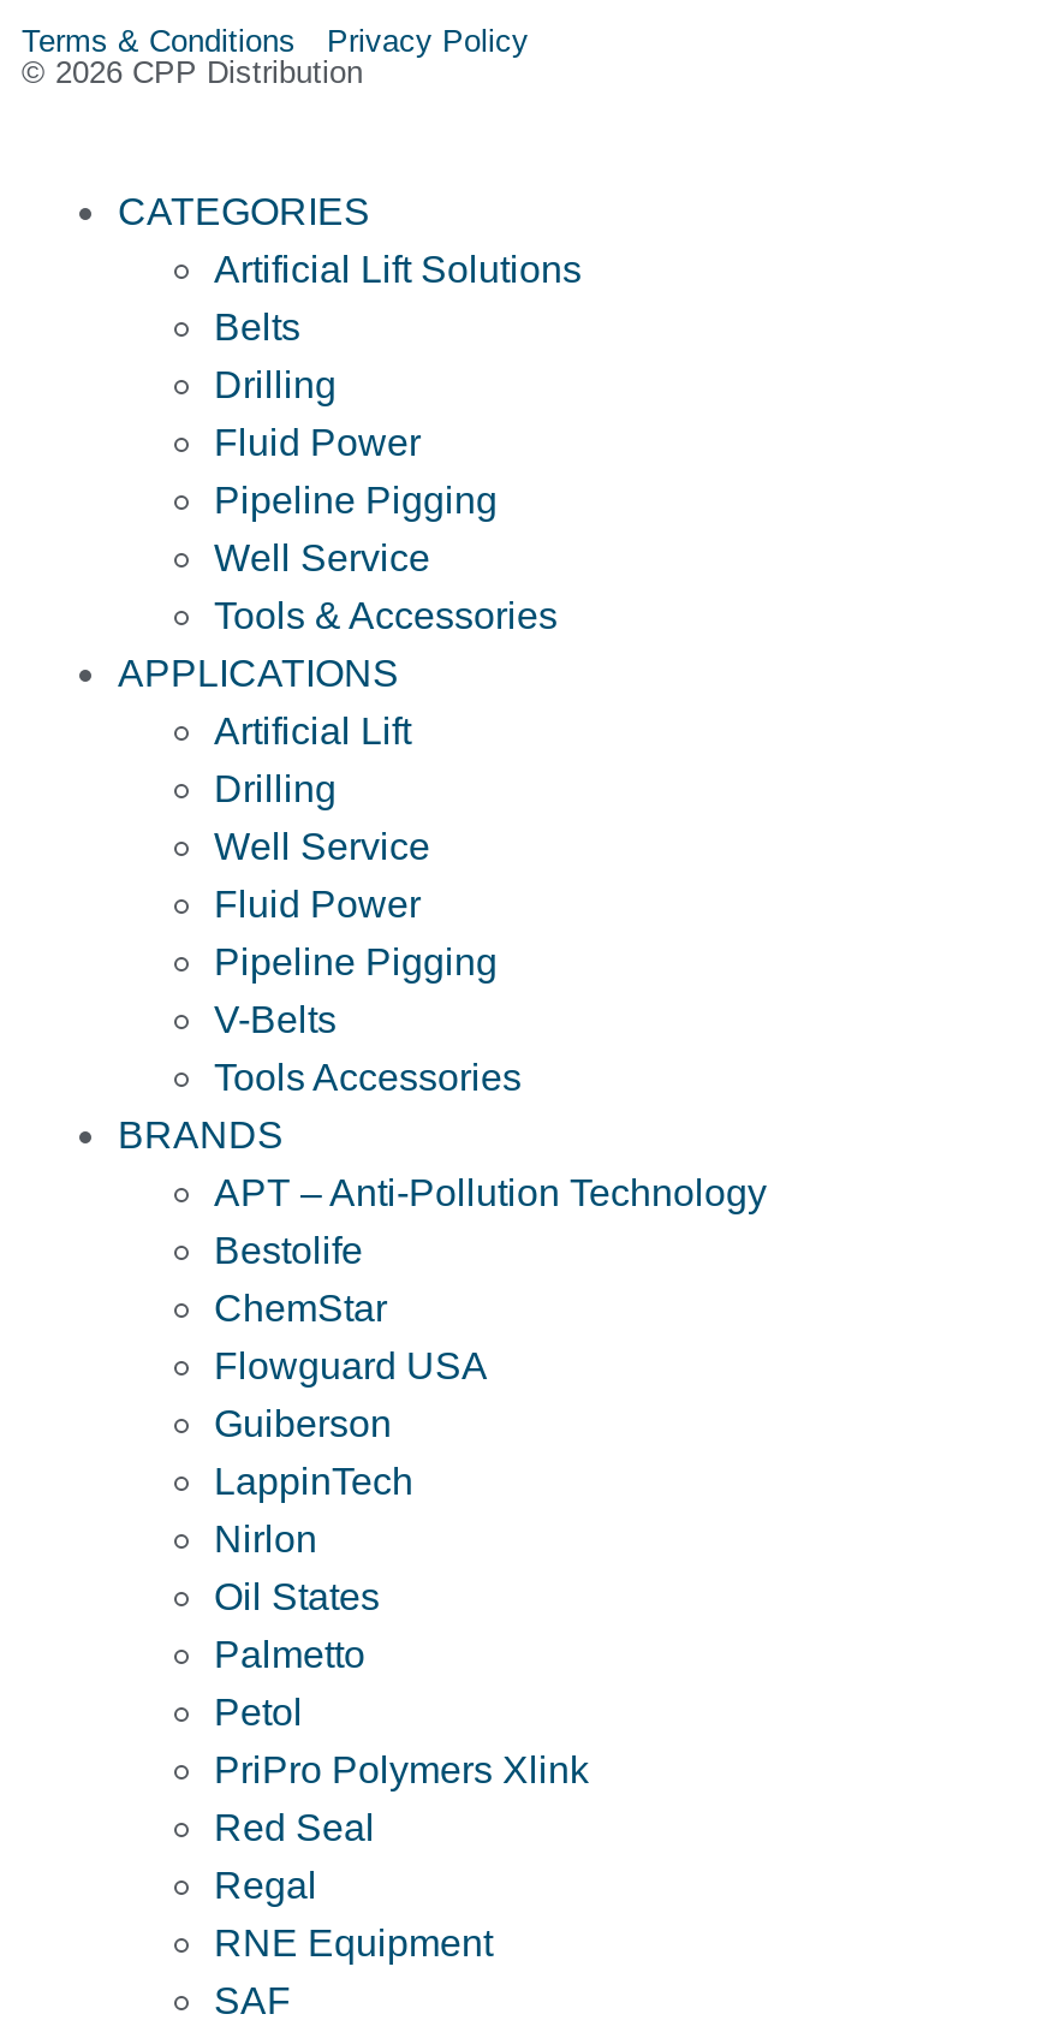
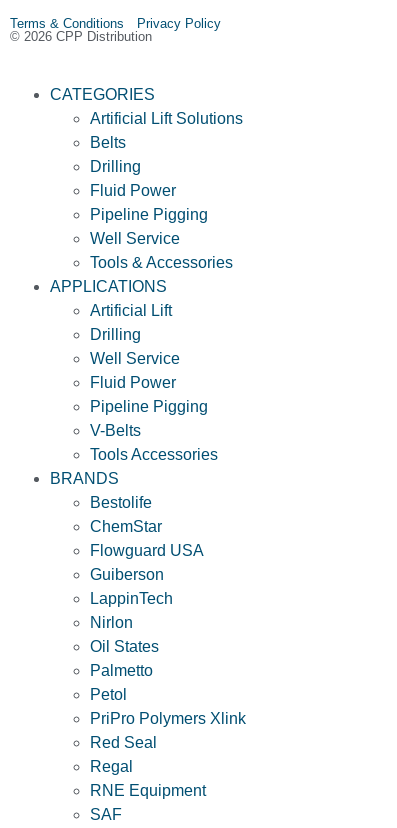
[214,1173,767,1213] APT – Anti-Pollution Technology -> none

